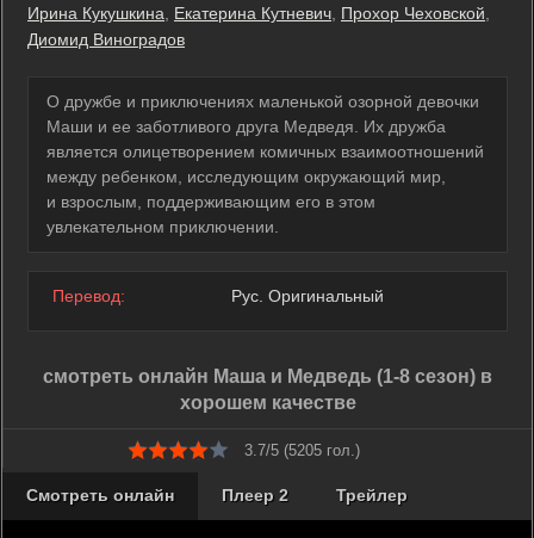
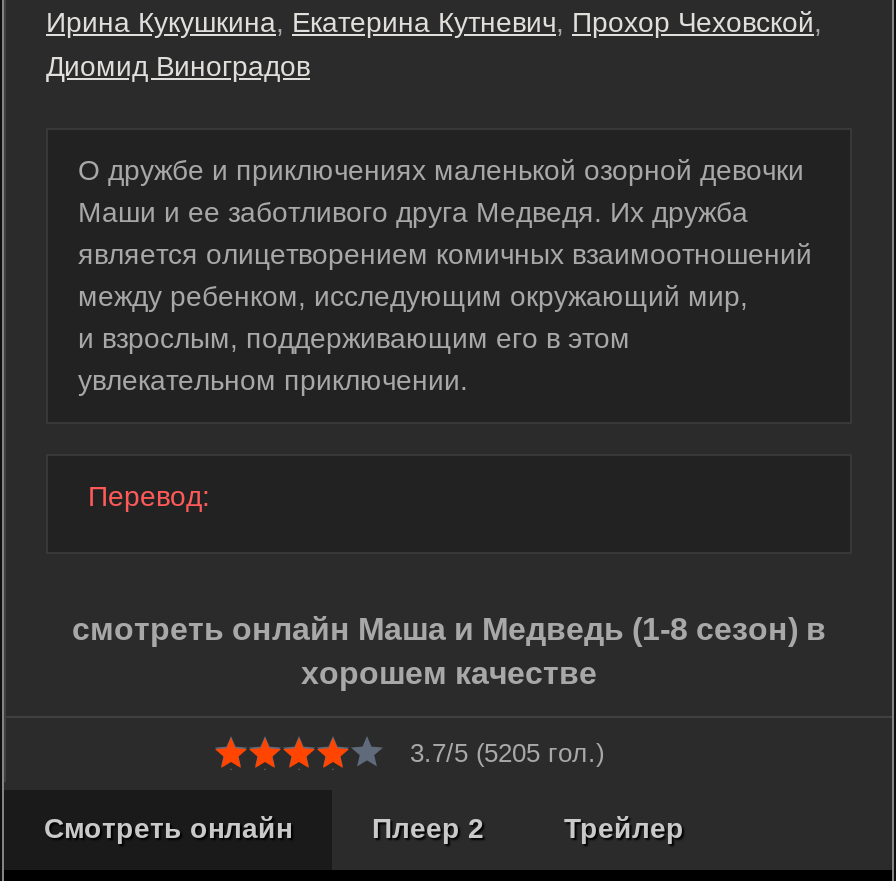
[231,286,384,305] Рус. Оригинальный -> none

